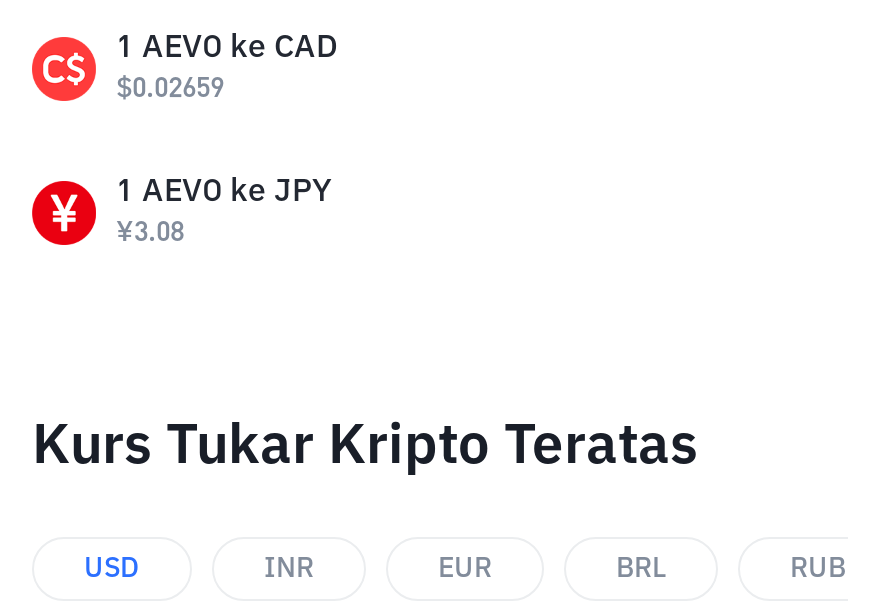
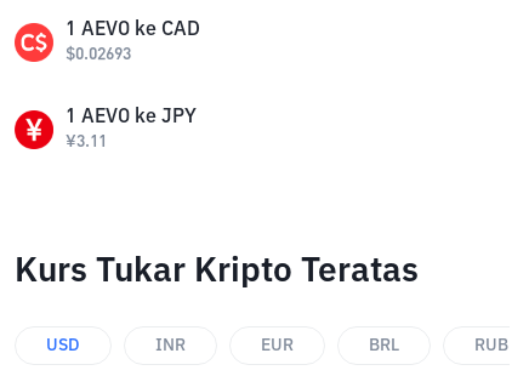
[116,75,224,103] $0.02659 -> [66,46,131,63] $0.02693
[116,219,184,247] ¥3.08 -> [66,133,107,150] ¥3.11

